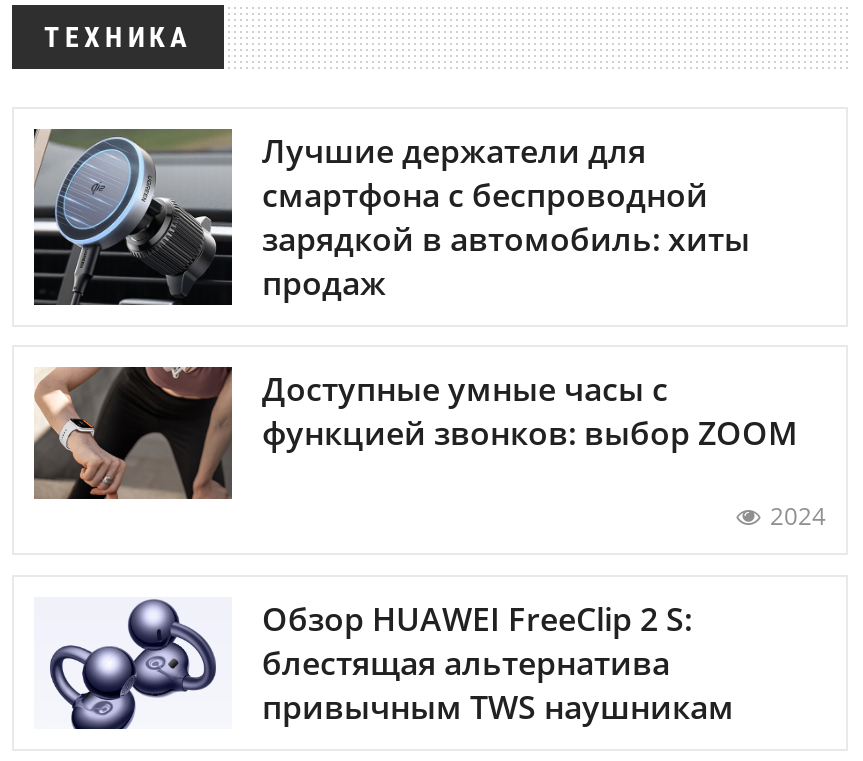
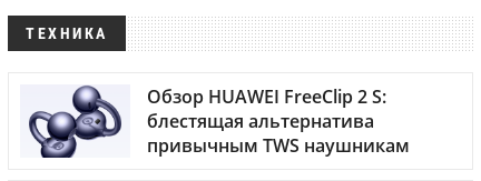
[32,127,826,534] [image] | Лучшие держатели для | смартфона с беспроводной | зарядкой в автомобиль: хиты | продаж | Доступные умные часы с | функцией звонков: выбор ZOOM | 2024 -> none
[32,365,234,501] [image] -> none

